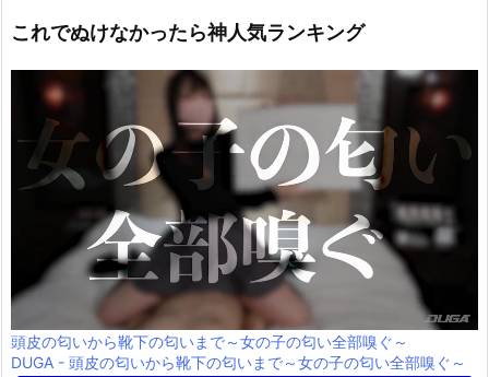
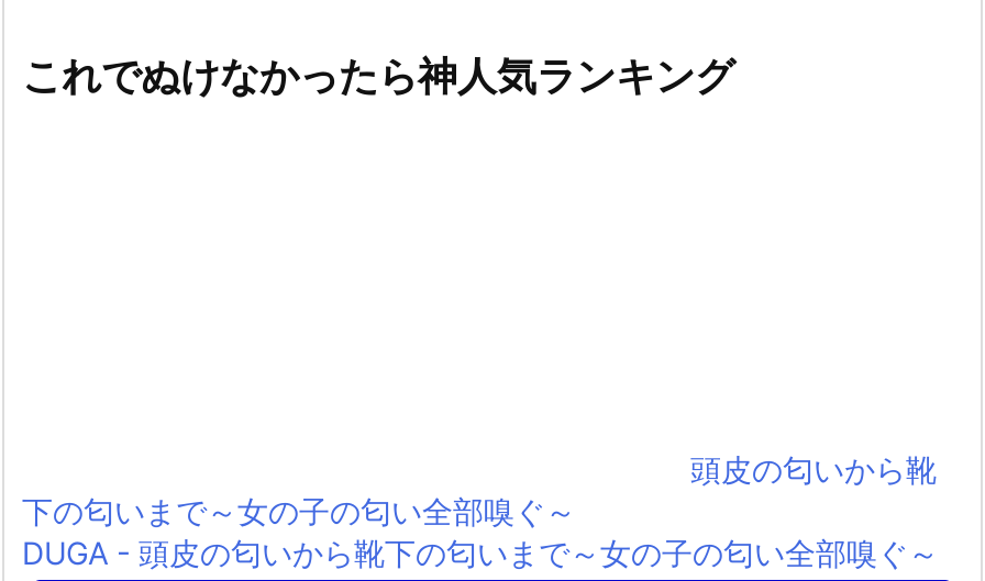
[10,69,479,325] [image] -> none

